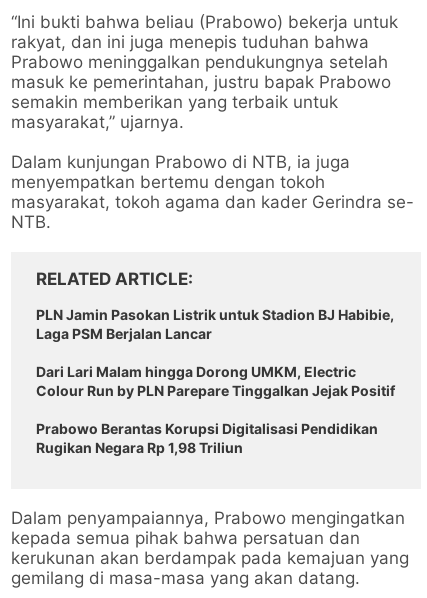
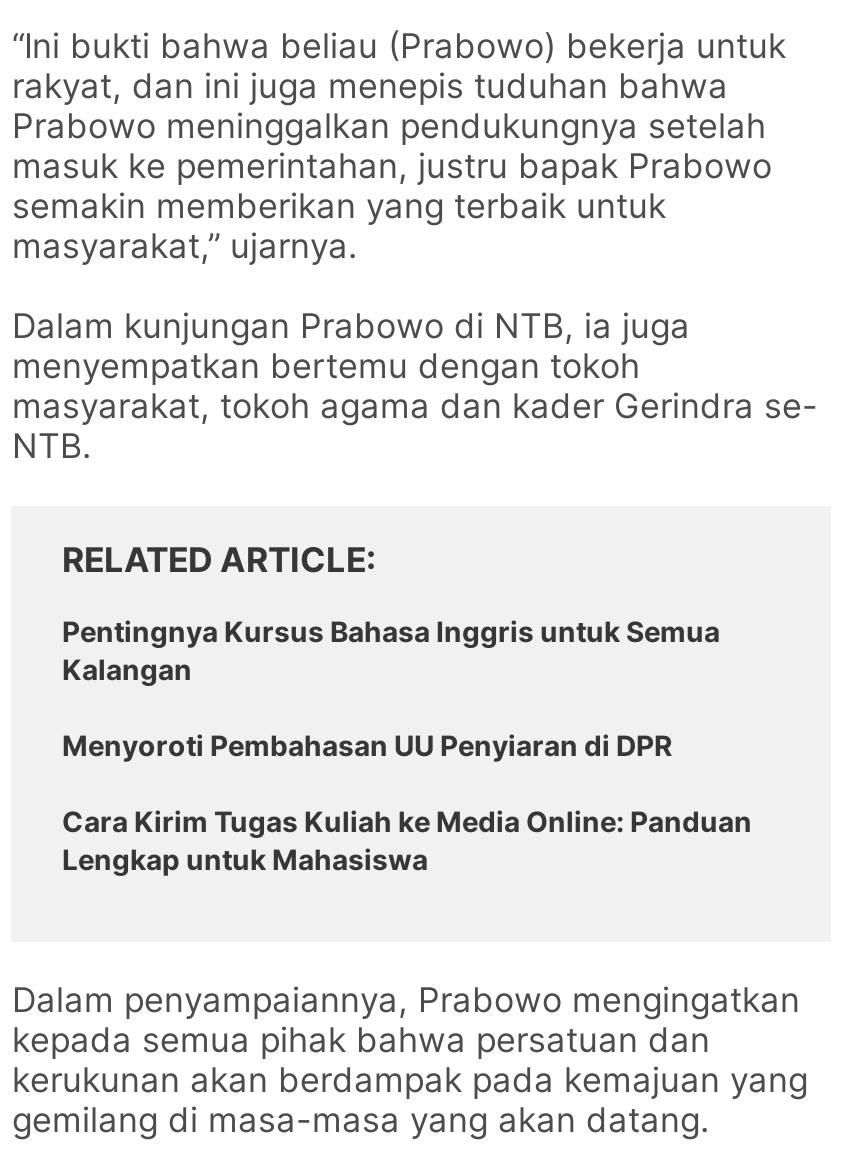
[36,306,394,342] PLN Jamin Pasokan Listrik untuk Stadion BJ Habibie, | Laga PSM Berjalan Lancar -> [62,614,720,686] Pentingnya Kursus Bahasa Inggris untuk Semua | Kalangan
[36,363,395,399] Dari Lari Malam hingga Dorong UMKM, Electric | Colour Run by PLN Parepare Tinggalkan Jejak Positif -> [62,728,672,762] Menyoroti Pembahasan UU Penyiaran di DPR
[36,420,378,456] Prabowo Berantas Korupsi Digitalisasi Pendidikan | Rugikan Negara Rp 1,98 Triliun -> [62,804,752,876] Cara Kirim Tugas Kuliah ke Media Online: Panduan | Lengkap untuk Mahasiswa

